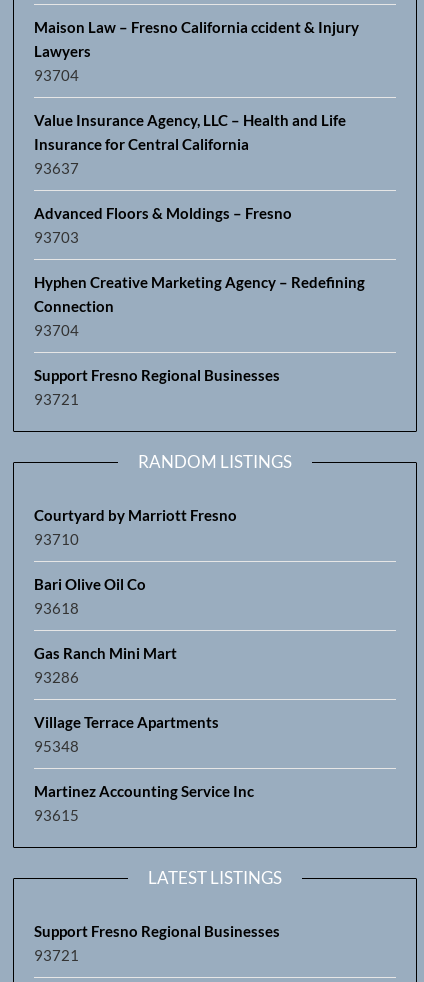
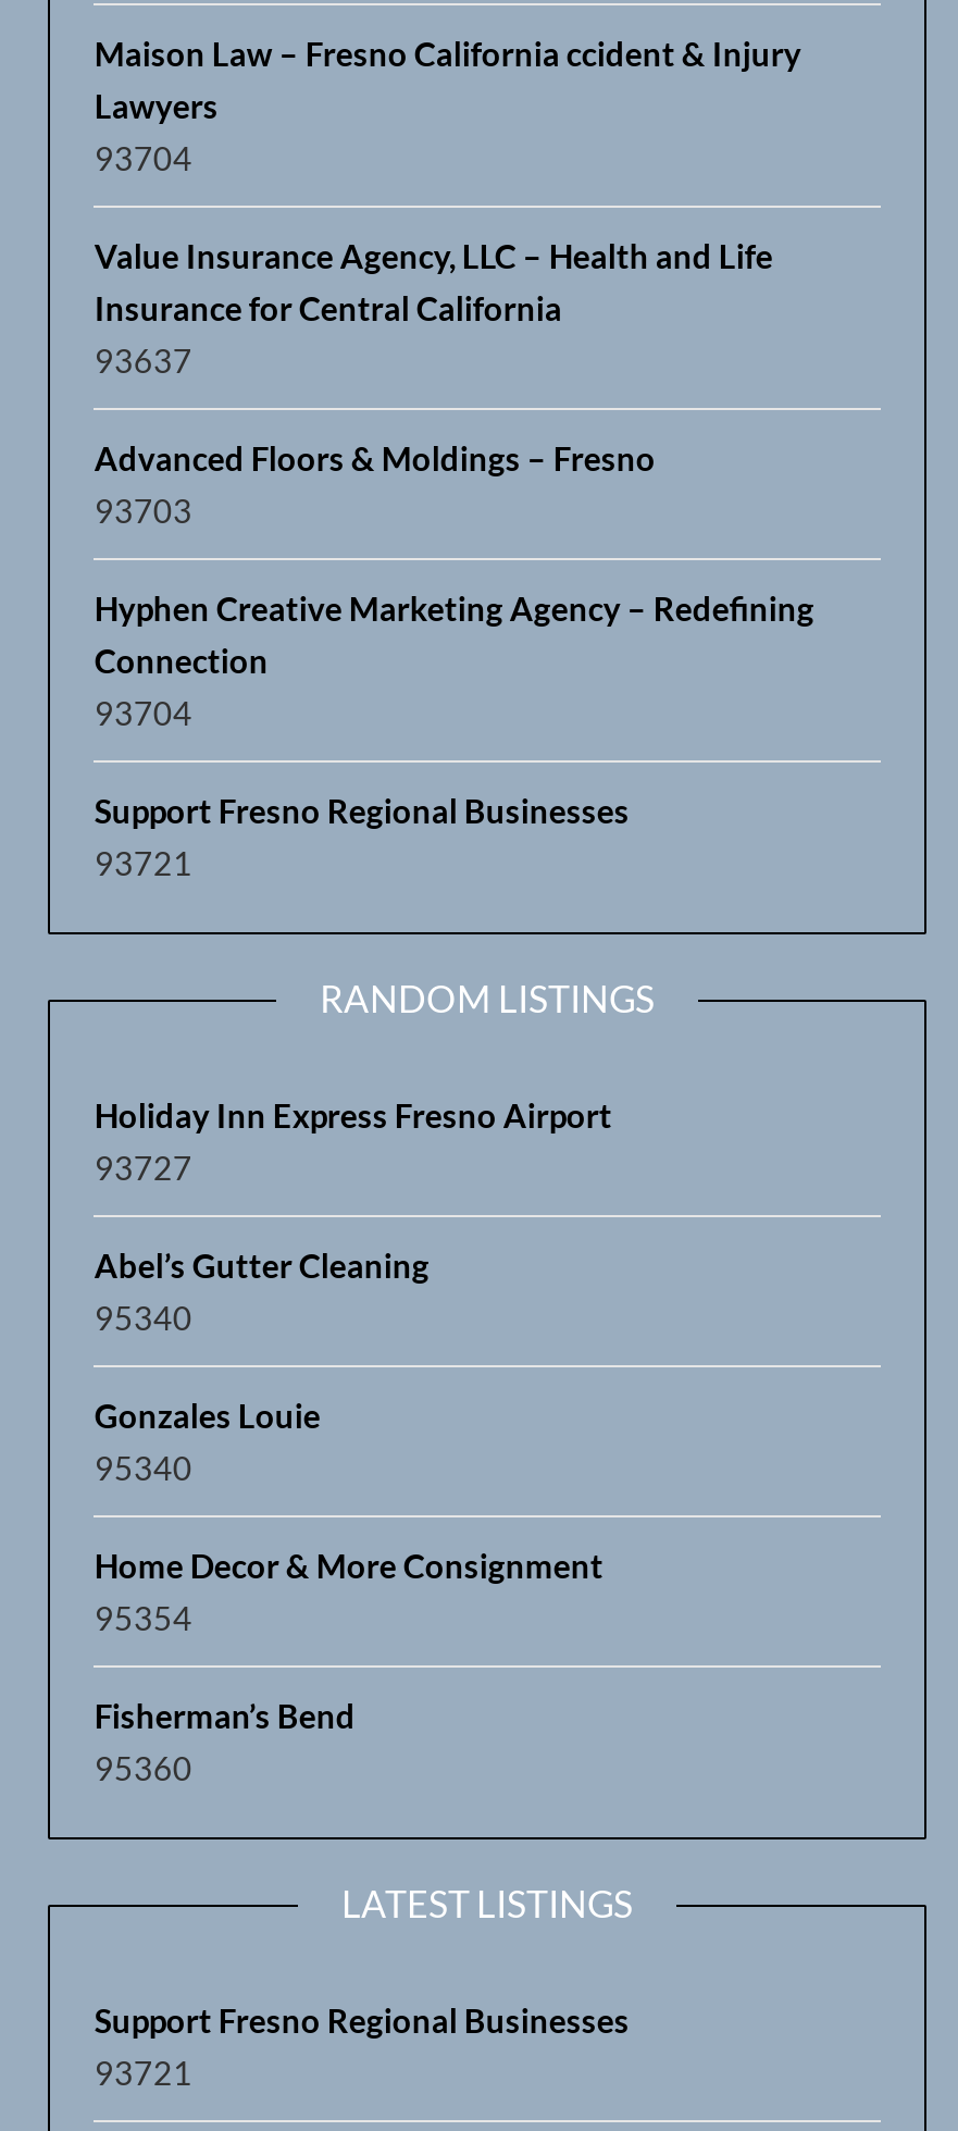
[34,506,237,548] Courtyard by Marriott Fresno | 93710 -> [94,1095,612,1186] Holiday Inn Express Fresno Airport | 93727
[34,575,146,617] Bari Olive Oil Co | 93618 -> [94,1245,429,1336] Abel’s Gutter Cleaning | 95340
[34,644,177,686] Gas Ranch Mini Mart | 93286 -> [94,1395,321,1487] Gonzales Louie | 95340
[34,713,219,755] Village Terrace Apartments | 95348 -> [94,1545,603,1637] Home Decor & More Consignment | 95354
[34,782,254,824] Martinez Accounting Service Inc | 93615 -> [94,1695,355,1787] Fisherman’s Bend | 95360

